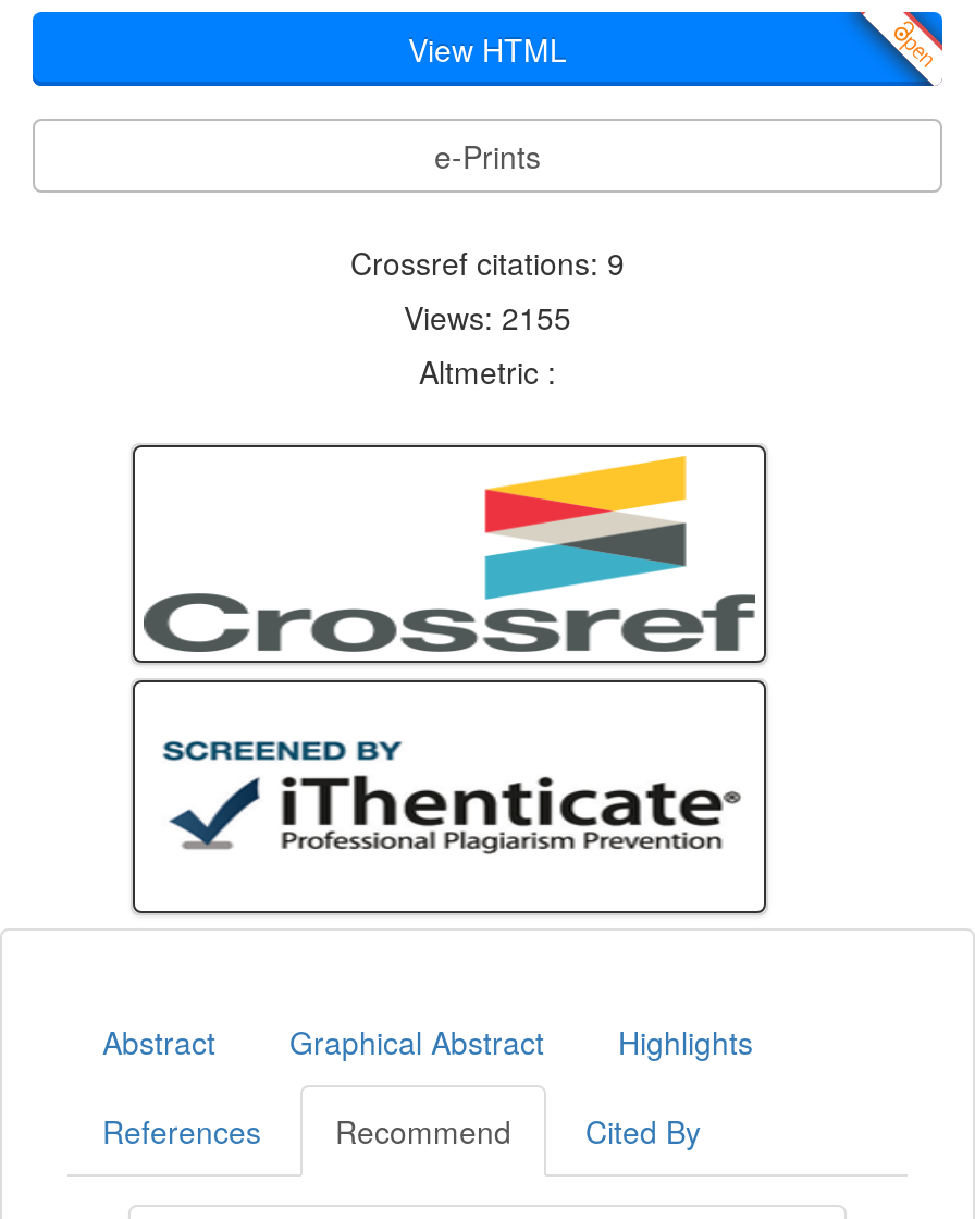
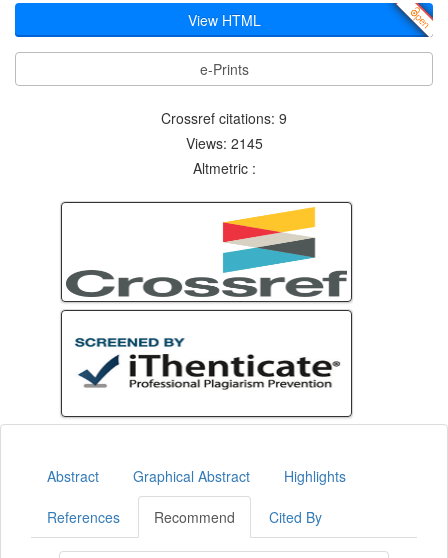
[404,295,571,338] Views: 2155 -> [185,133,262,153] Views: 2145

